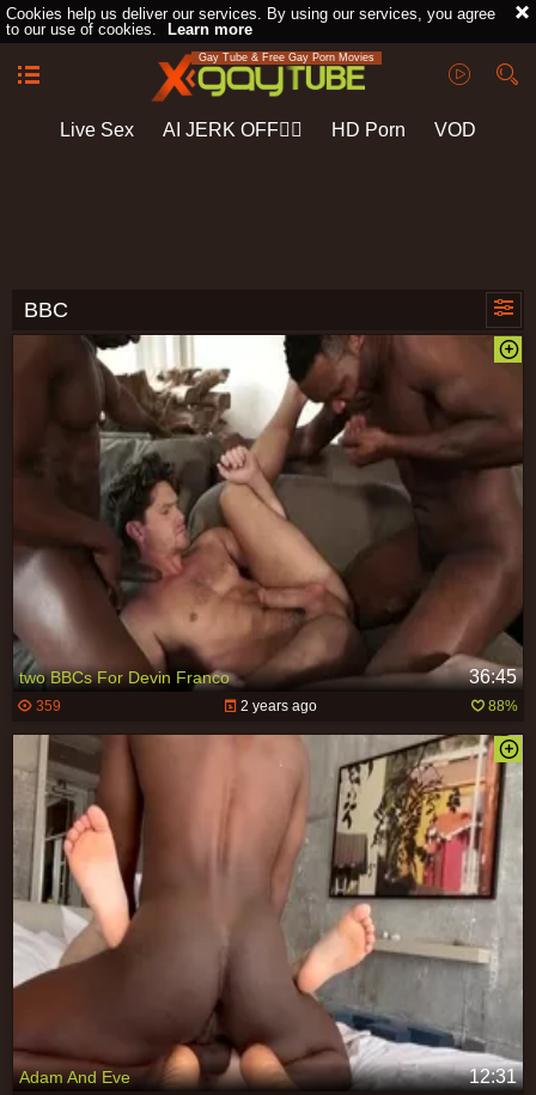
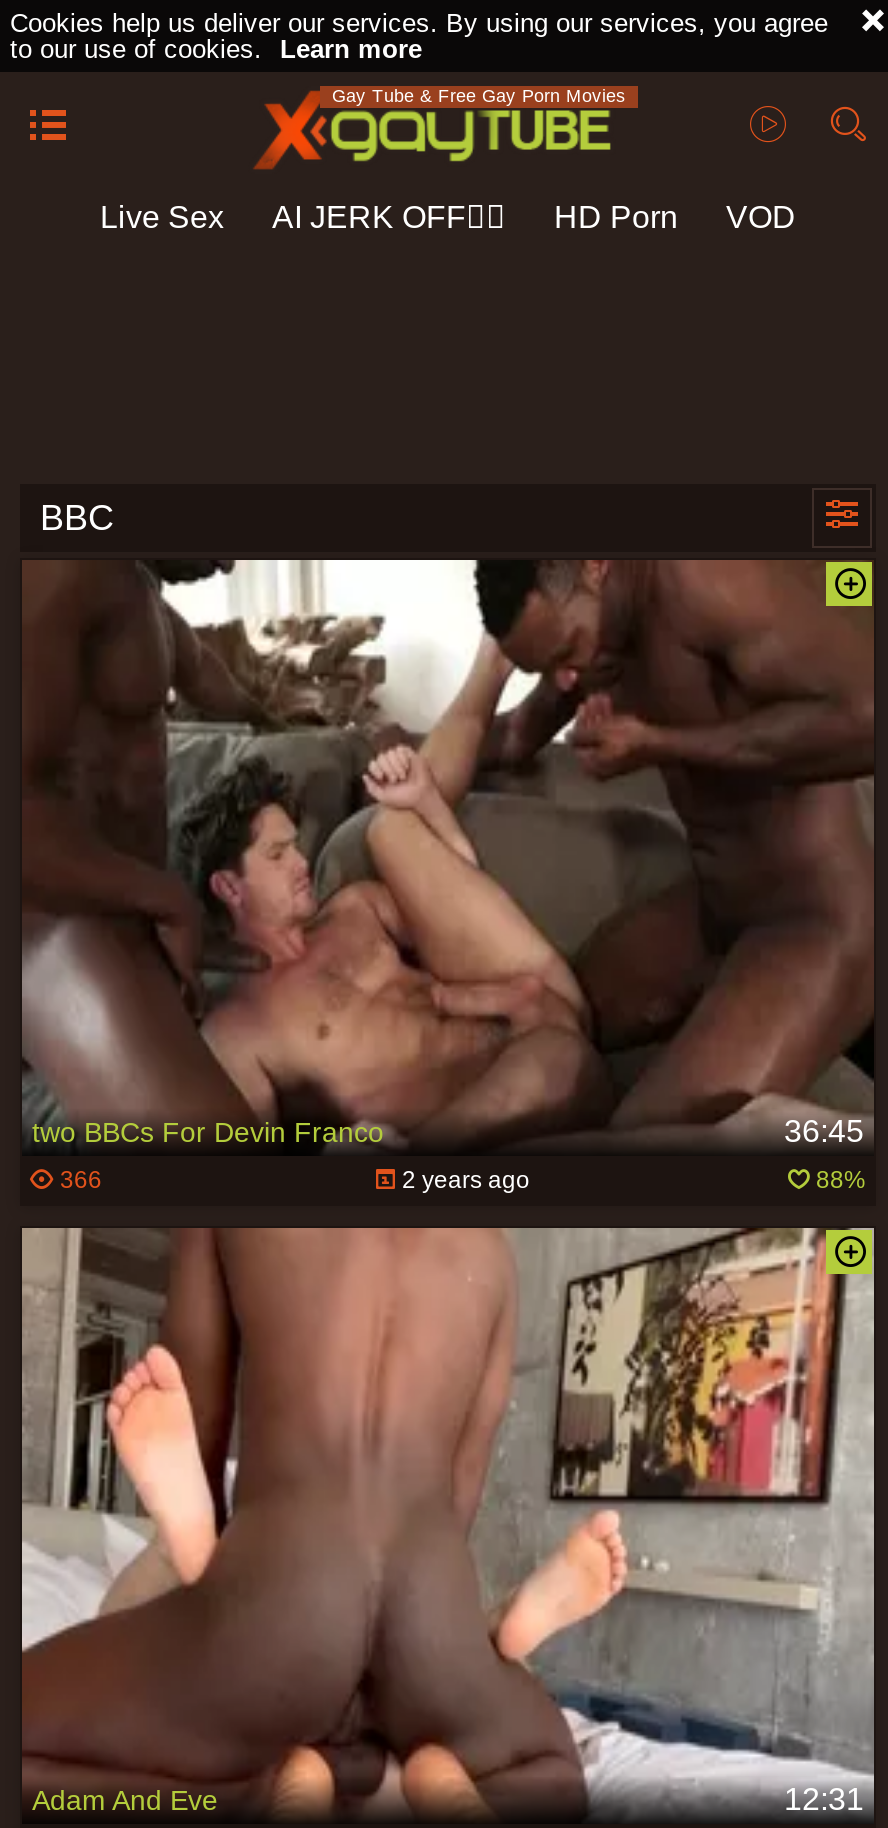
[32,698,61,715] 359 -> [54,1166,102,1194] 366

